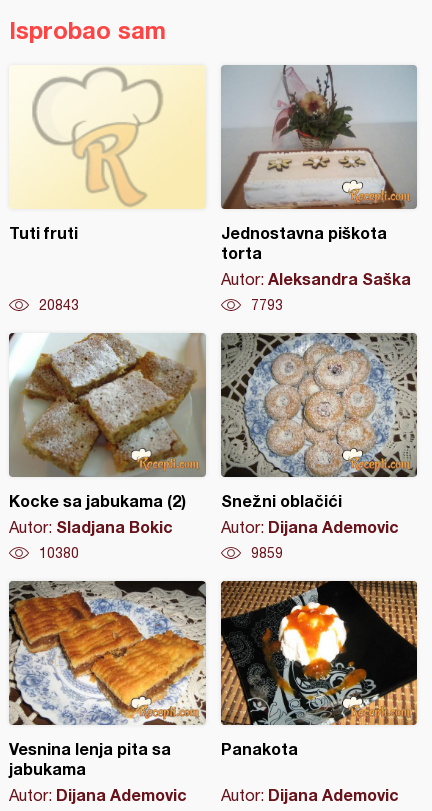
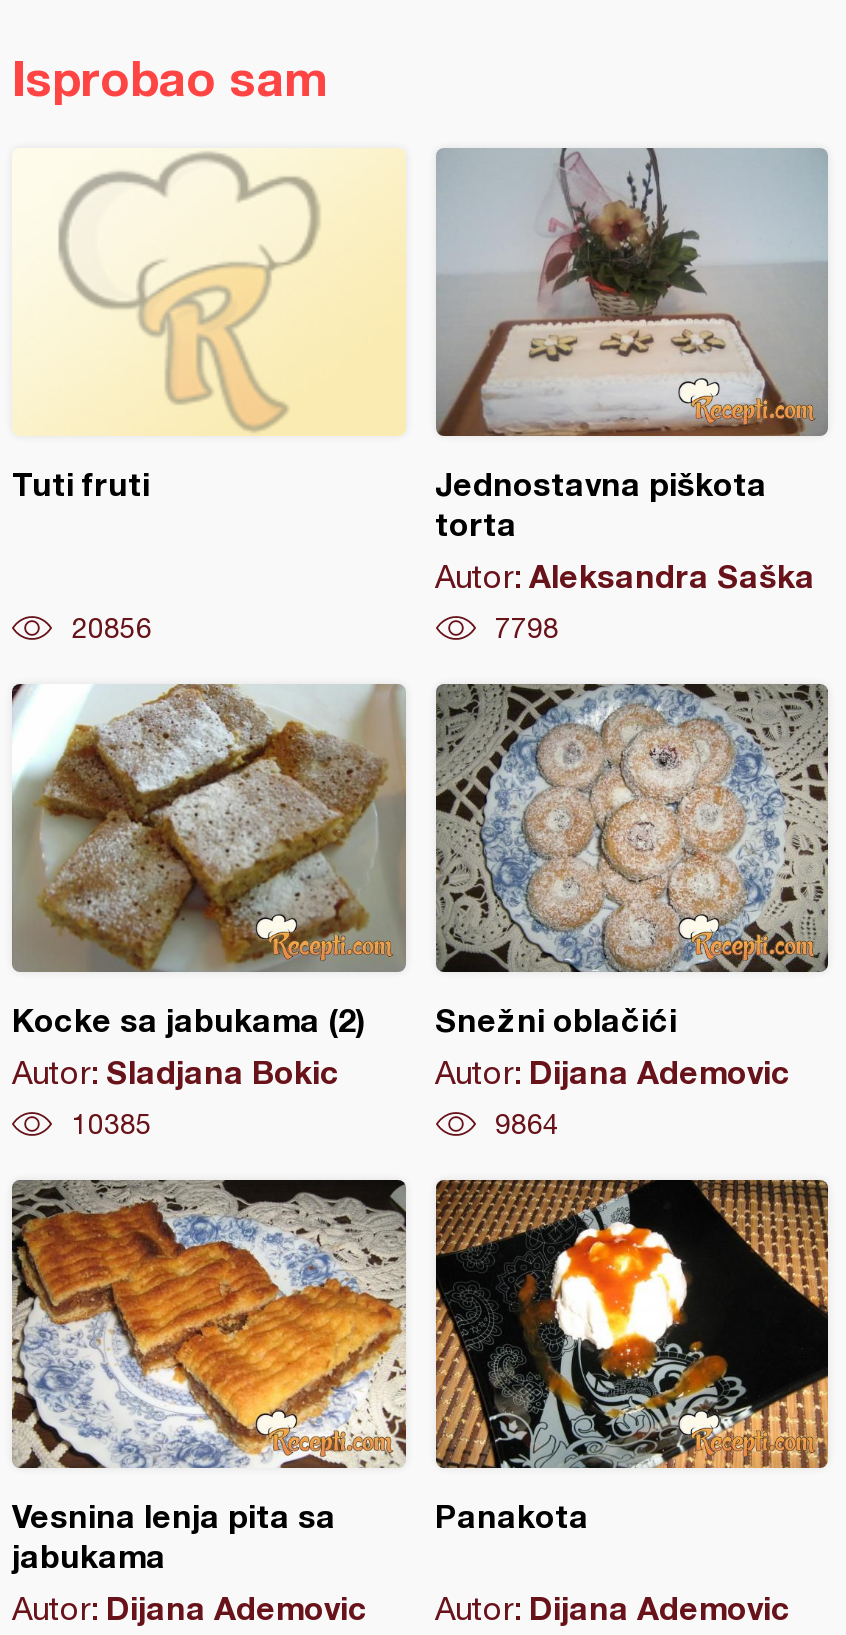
[39,297,79,313] 20843 -> [72,612,152,644] 20856
[250,297,282,313] 7793 -> [495,612,559,644] 7798
[39,545,79,561] 10380 -> [72,1108,152,1140] 10385
[250,545,282,561] 9859 -> [495,1108,559,1140] 9864

